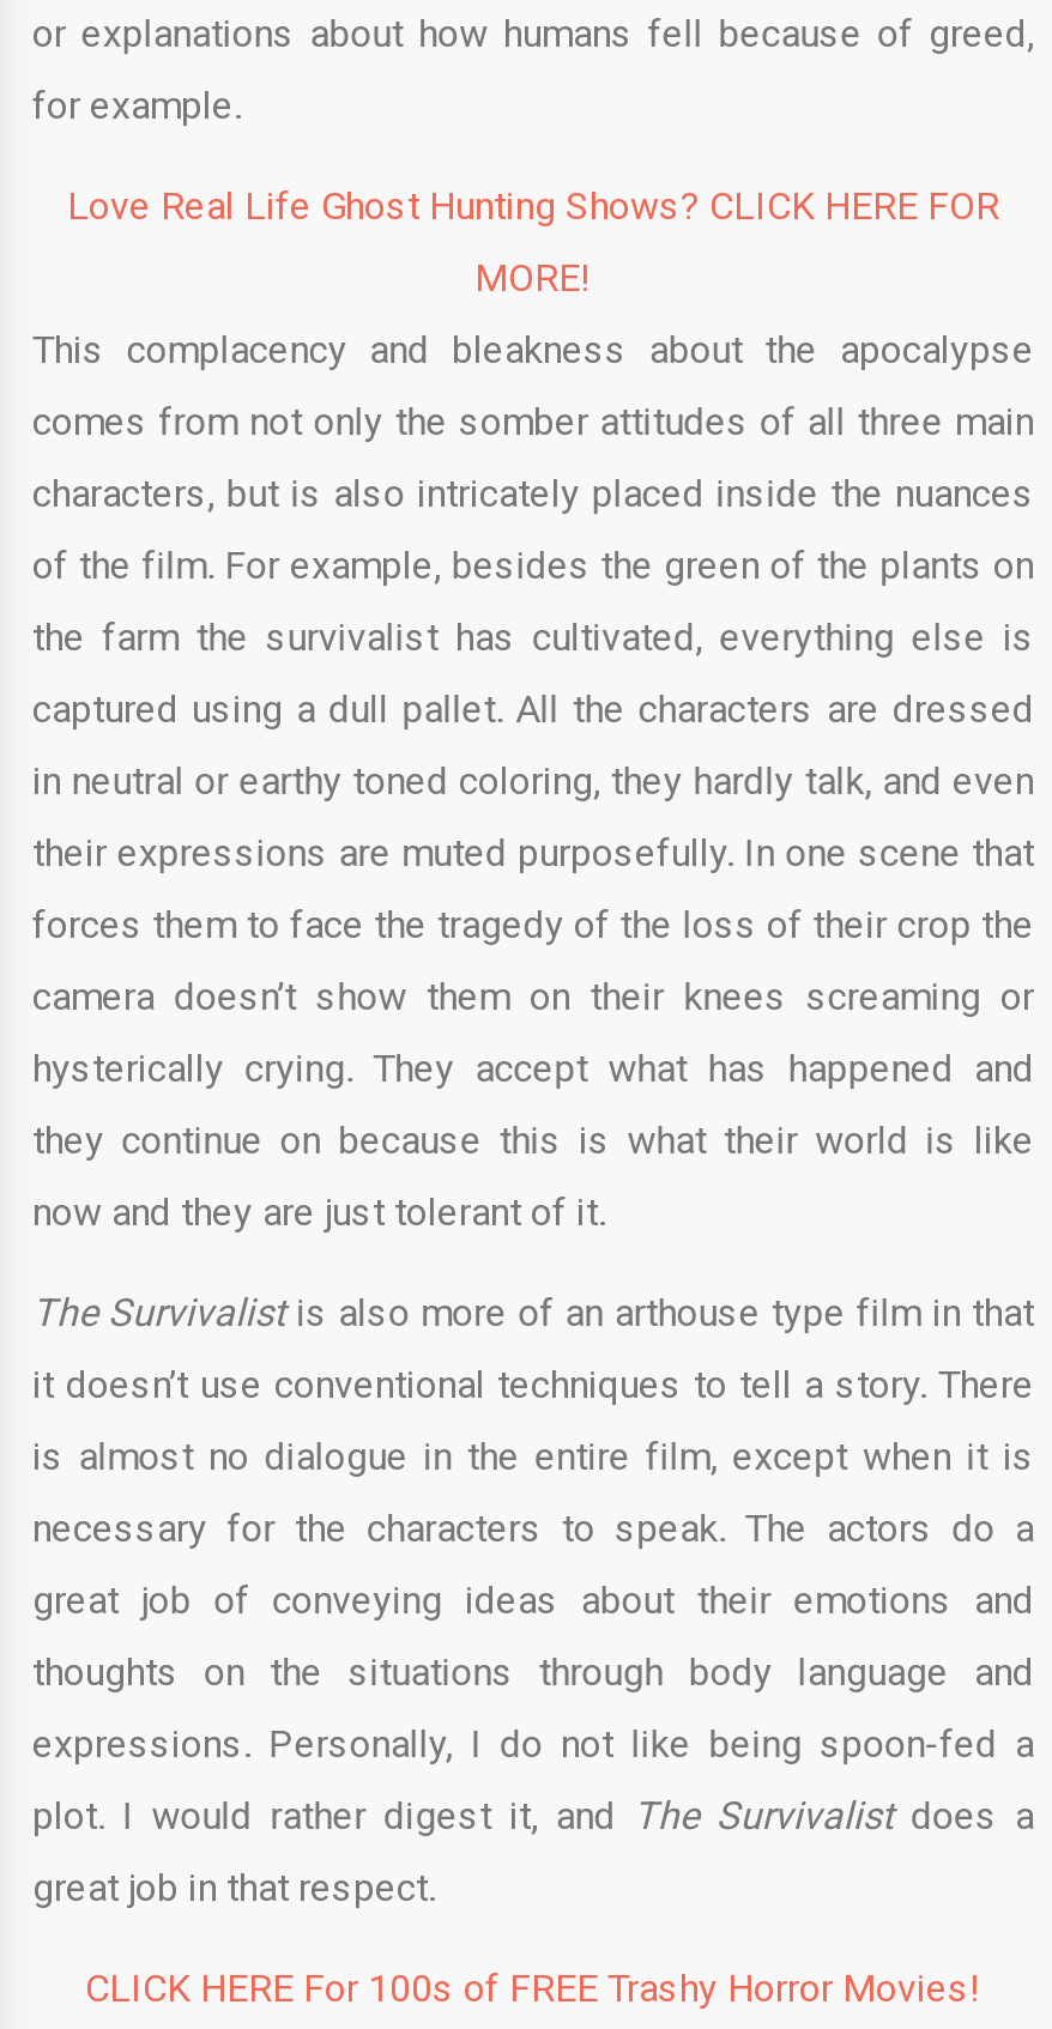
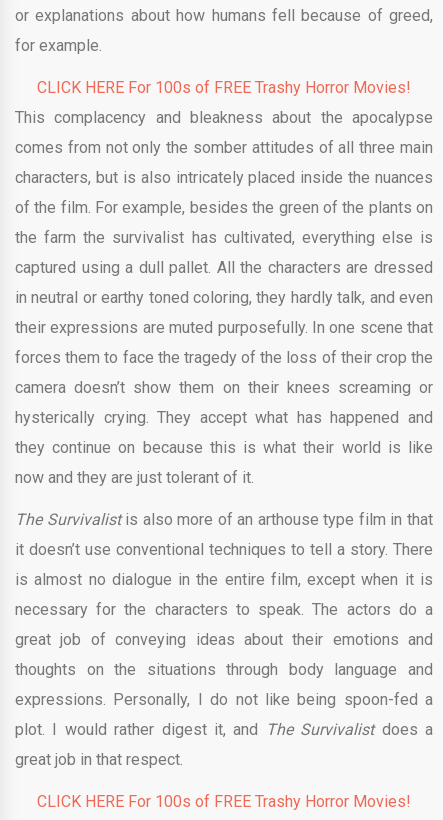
[67,183,999,301] Love Real Life Ghost Hunting Shows? CLICK HERE FOR | MORE! -> [37,78,411,97] CLICK HERE For 100s of FREE Trashy Horror Movies!

